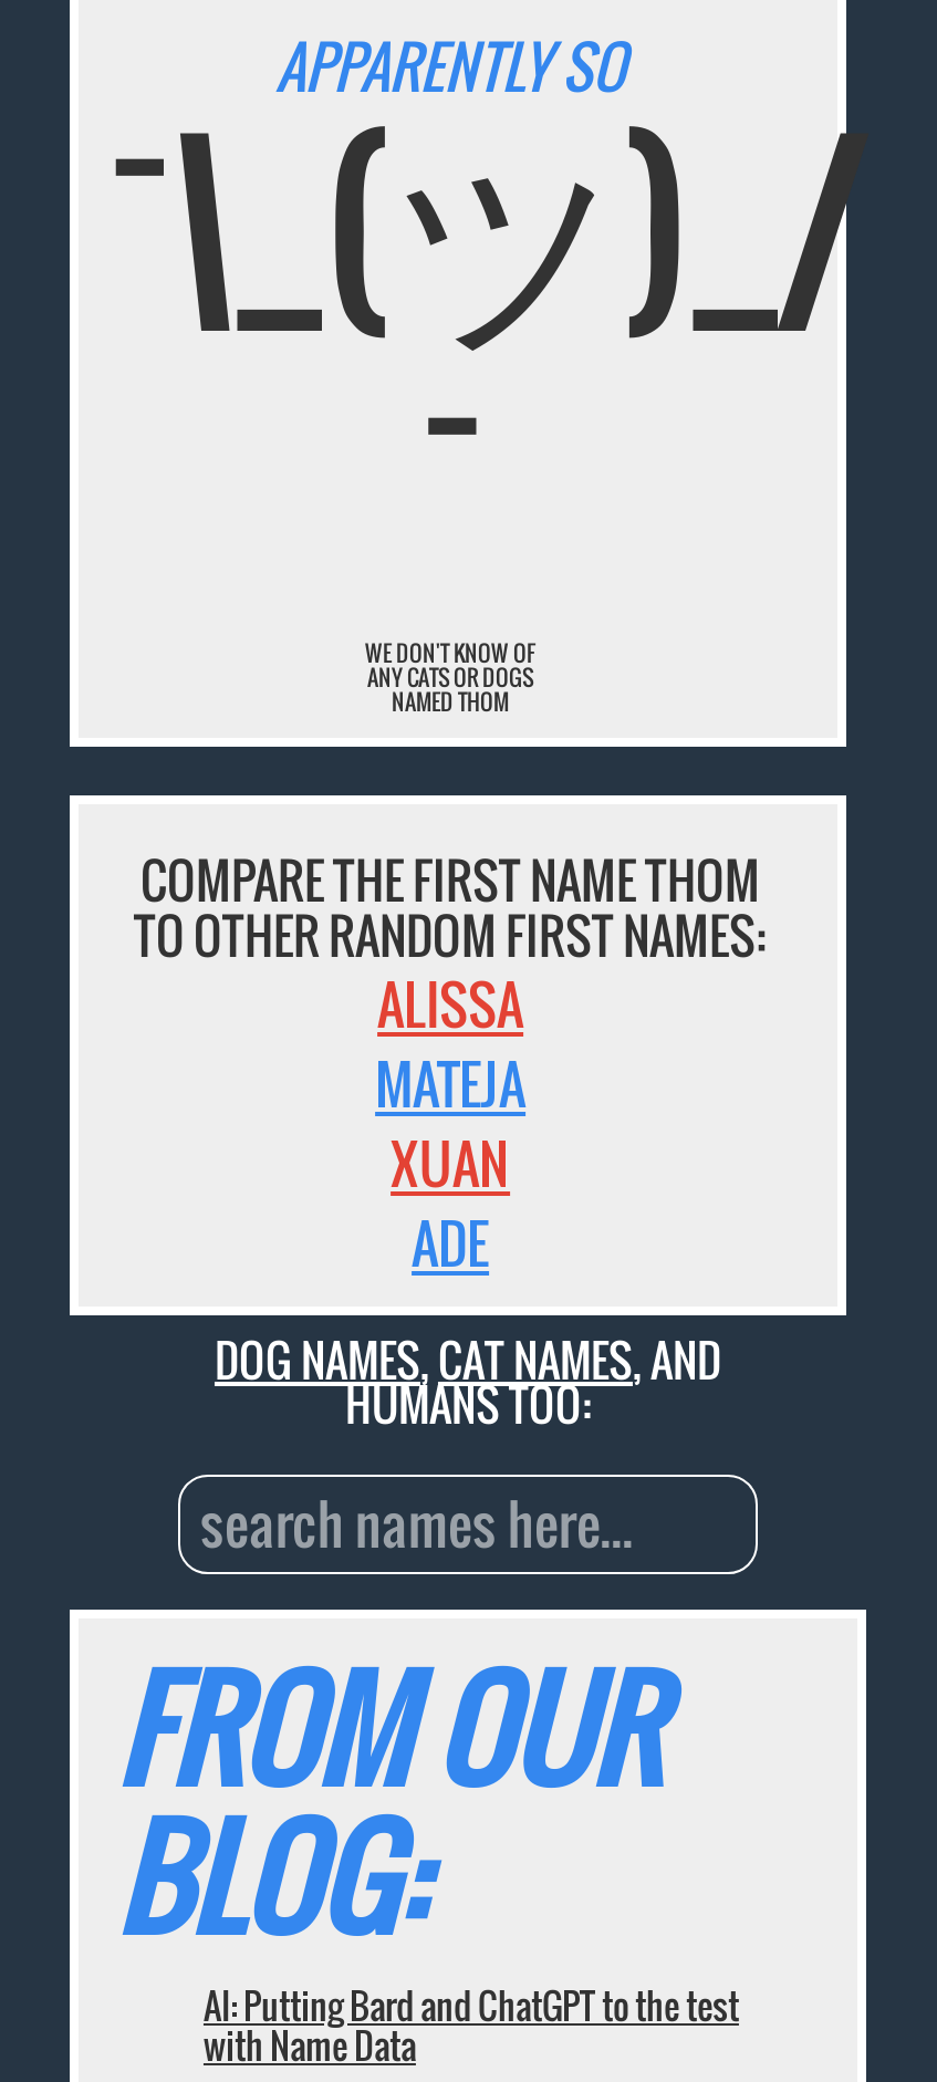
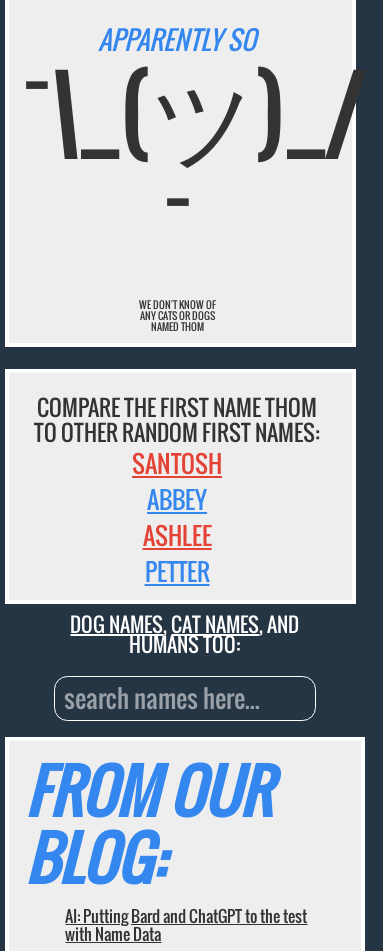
[375,964,525,1283] ALISSA | MATEJA | XUAN | ADE -> [132,445,222,589] SANTOSH | ABBEY | ASHLEE | PETTER

